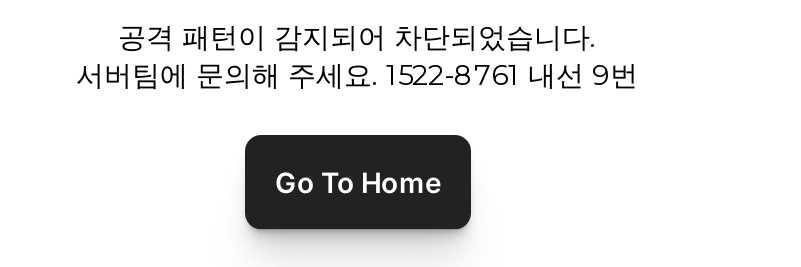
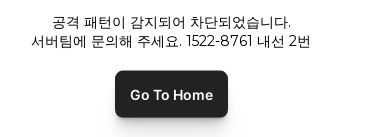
[76,57,638,93] 서버팀에 문의해 주세요. 1522-8761 내선 9번 -> [31,31,311,49] 서버팀에 문의해 주세요. 1522-8761 내선 2번

